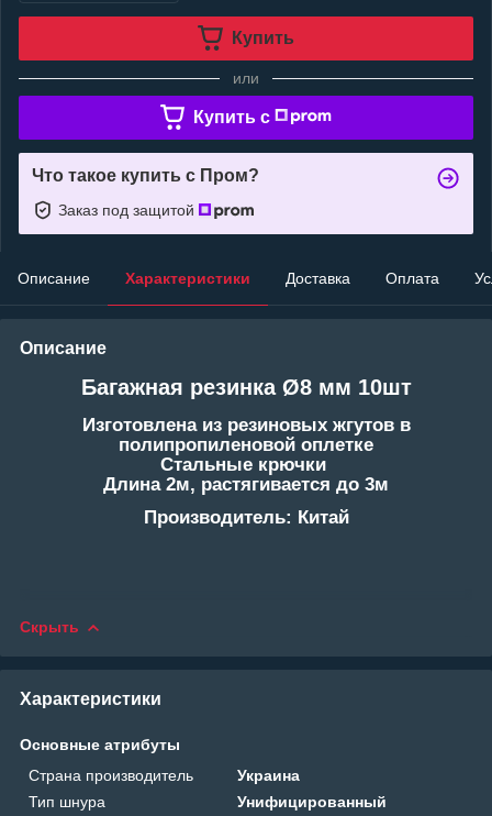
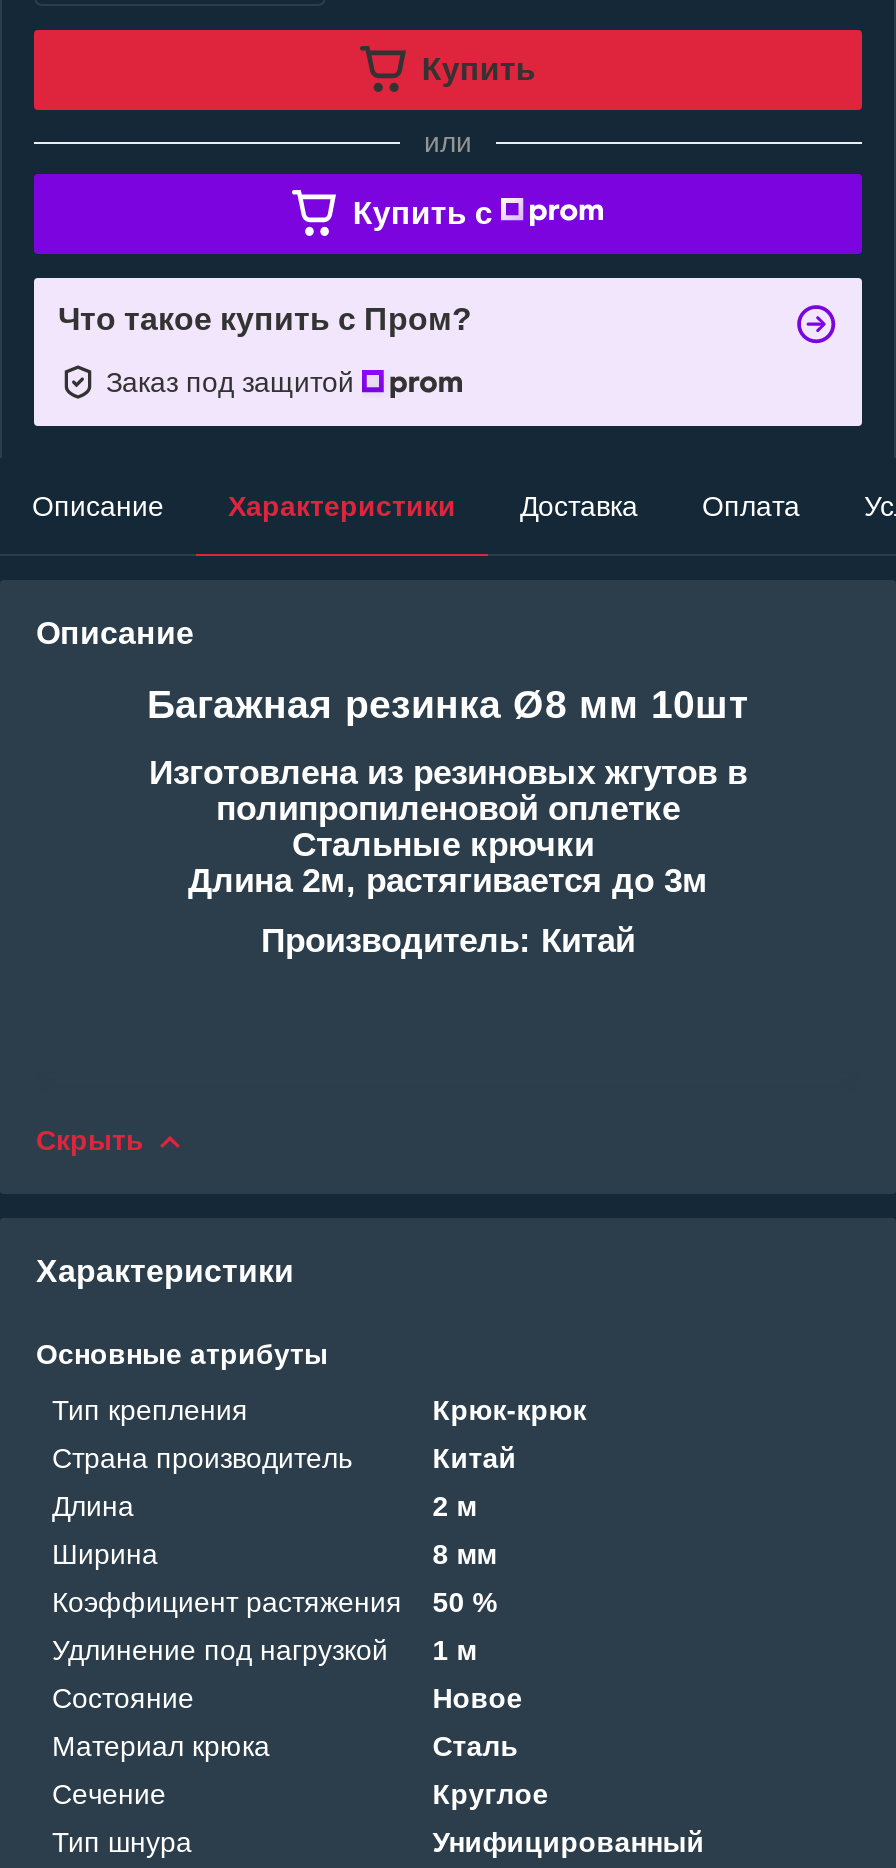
none -> [52,1394,586,1426] Тип крепления | Крюк-крюк
[237,766,300,784] Украина -> [52,1442,548,1810] Китай | Длина | 2 м | Ширина | 8 мм | Коэффициент растяжения | 50 % | Удлинение под нагрузкой | 1 м | Состояние | Новое | Материал крюка | Сталь | Сечение | Круглое

